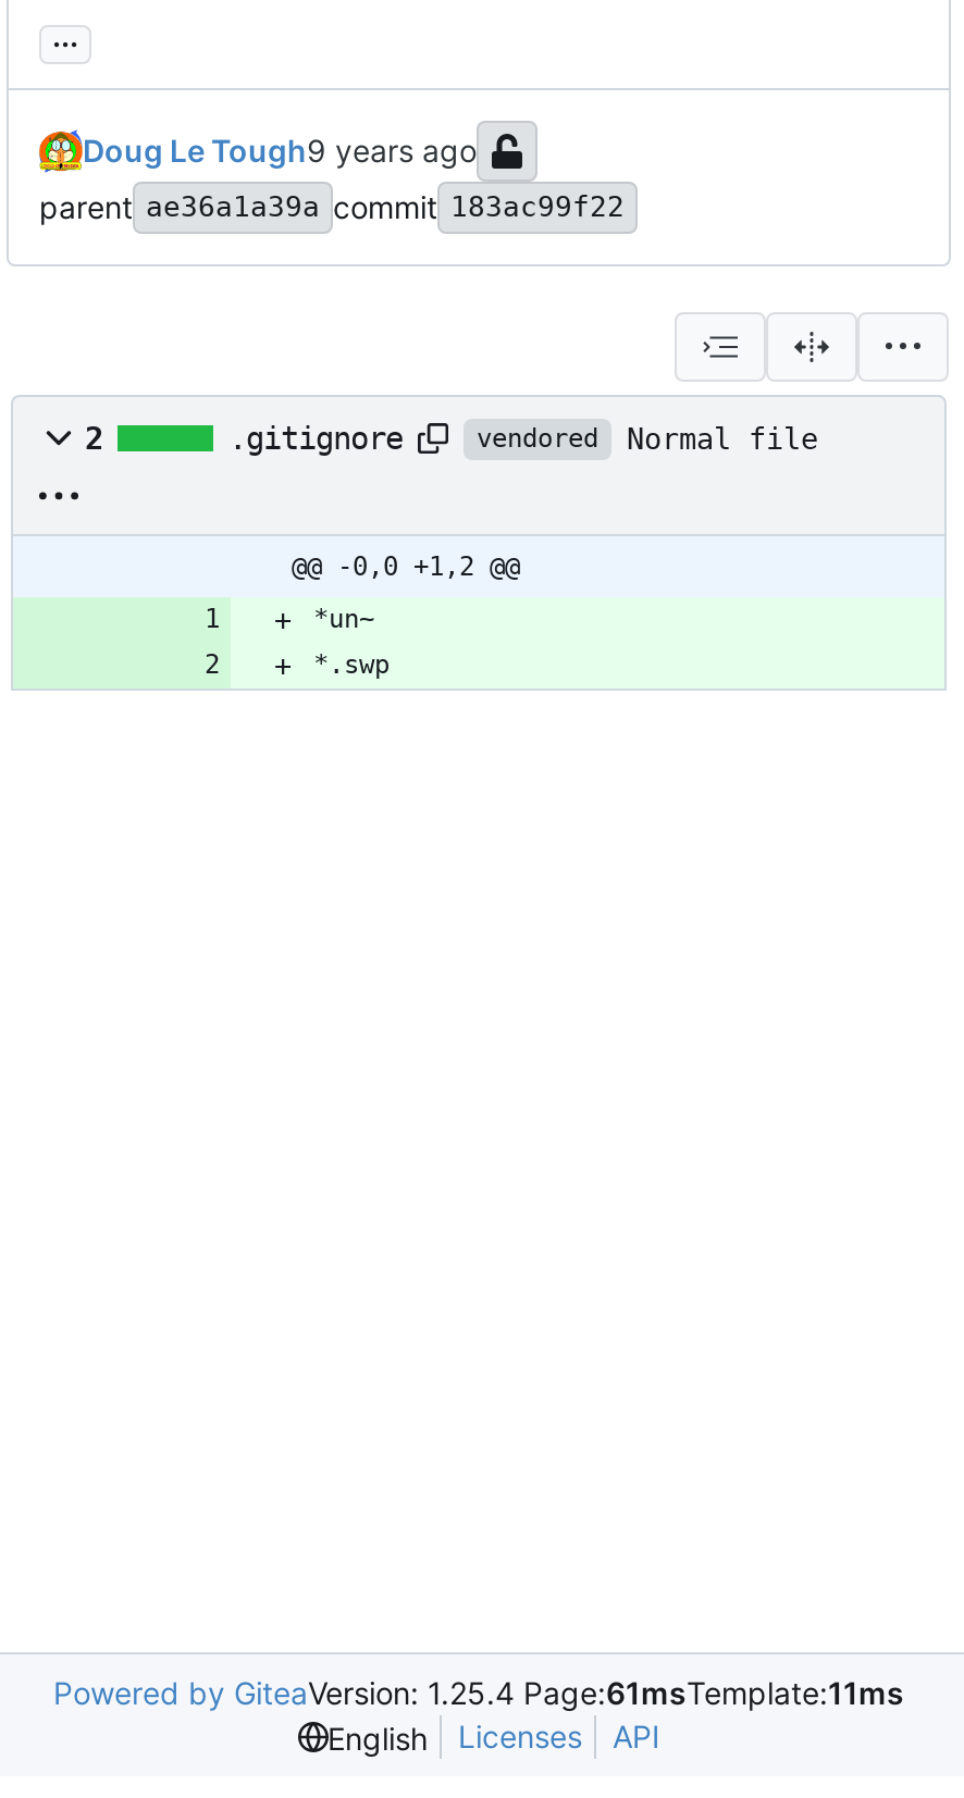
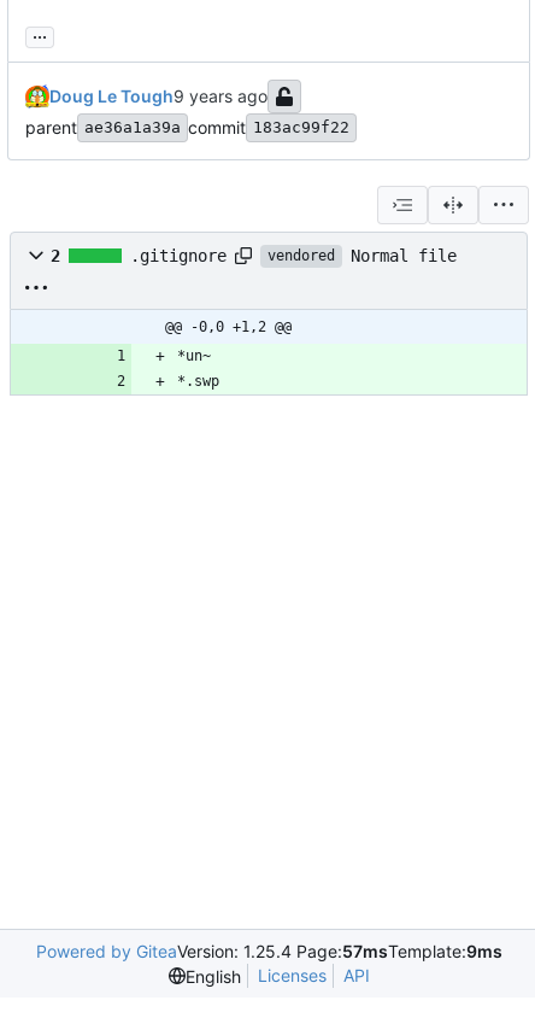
[53,1674,904,1711] Powered by GiteaVersion: 1.25.4 Page:61msTemplate:11ms -> [36,941,502,961] Powered by GiteaVersion: 1.25.4 Page:57msTemplate:9ms

